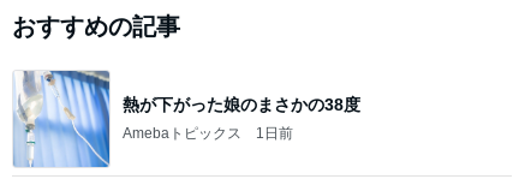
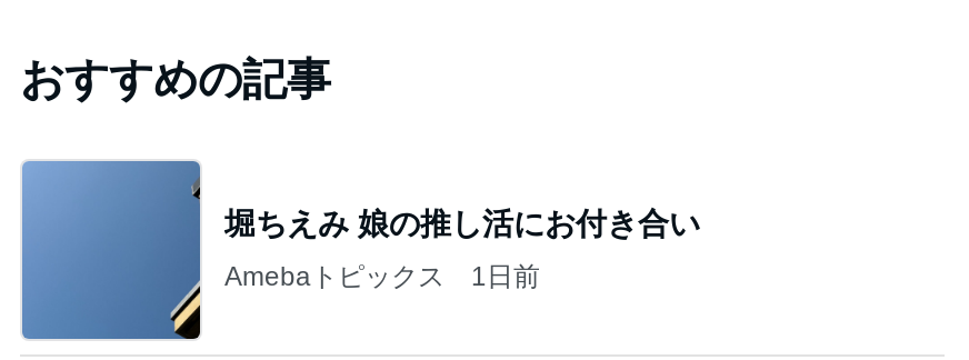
[13,70,360,168] [image] | 熱が下がった娘のまさかの38度 -> [22,159,700,341] [image] | 堀ちえみ 娘の推し活にお付き合い

